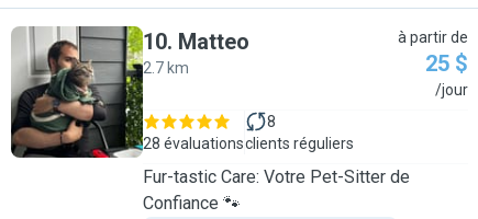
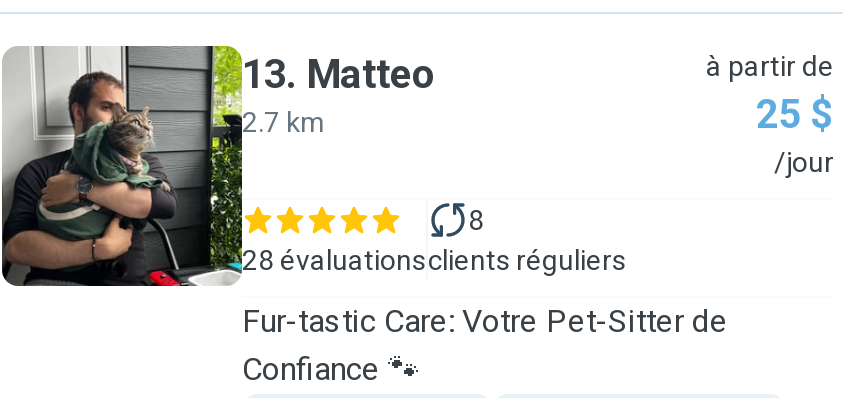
[143,28,249,55] 10. Matteo -> [242,50,436,98] 13. Matteo

